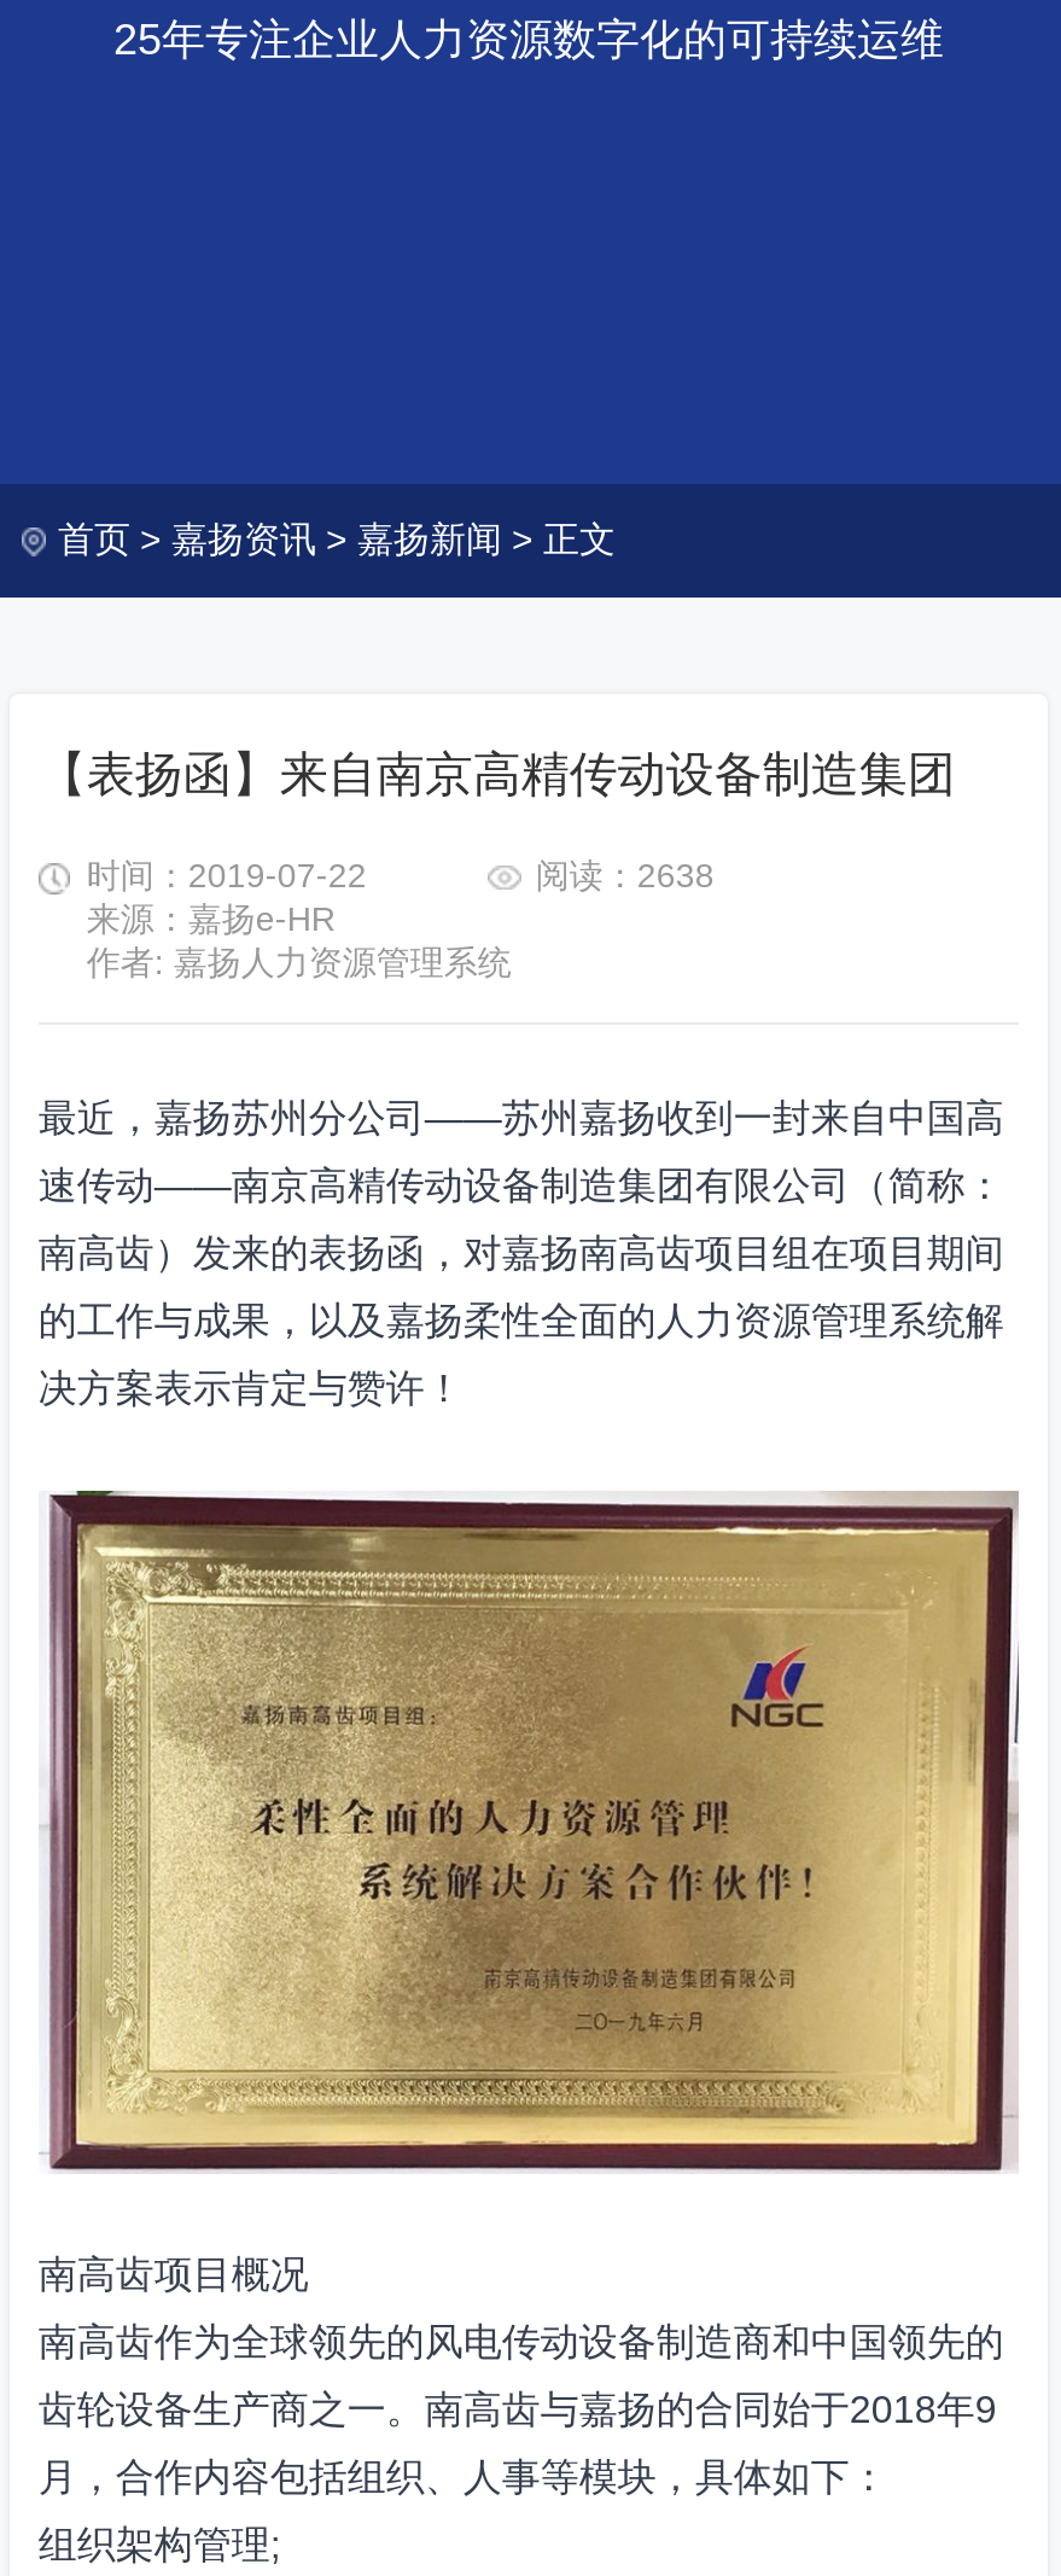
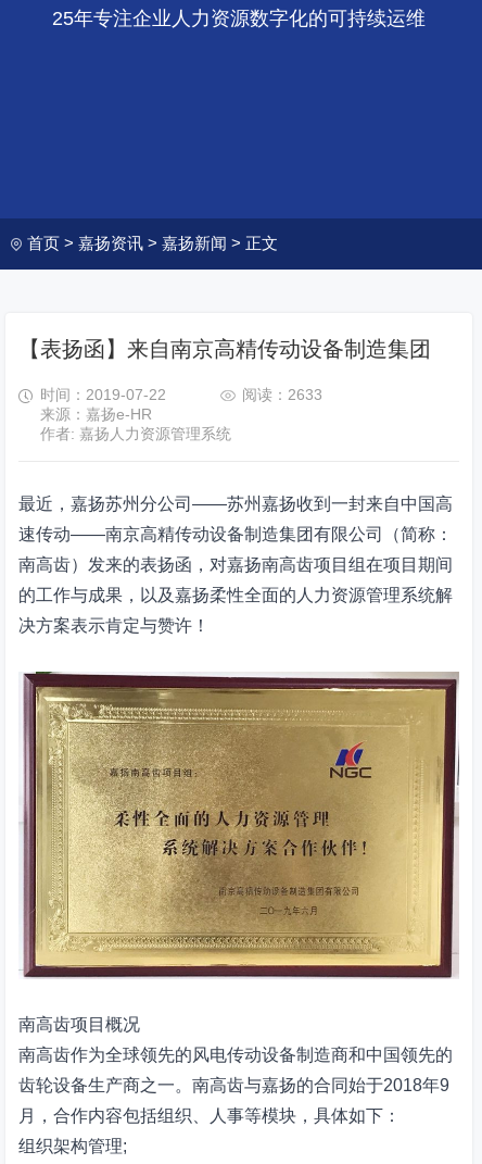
[536,855,714,894] 阅读：2638 -> [242,385,322,403] 阅读：2633

